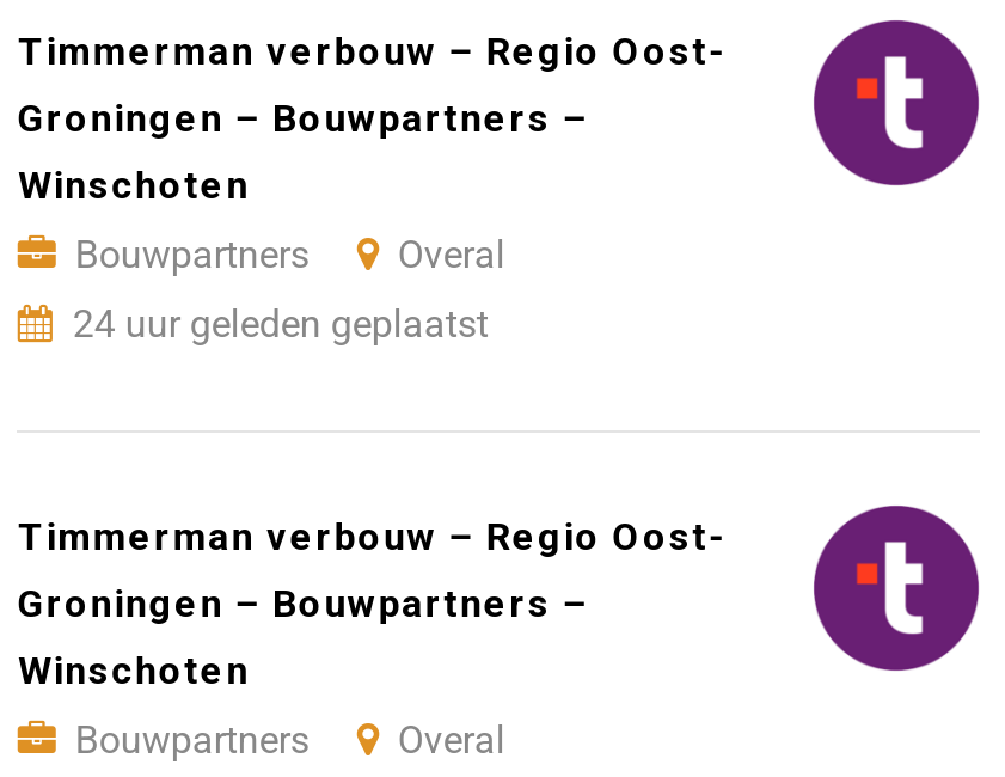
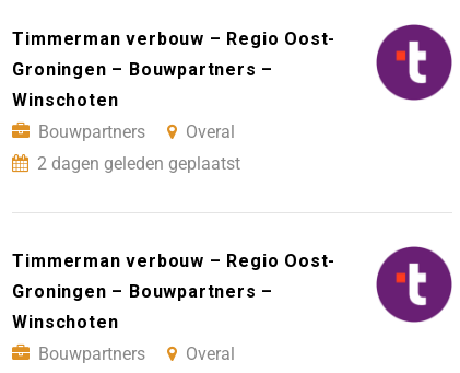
[73,302,489,347] 24 uur geleden geplaatst -> [38,153,241,174] 2 dagen geleden geplaatst

